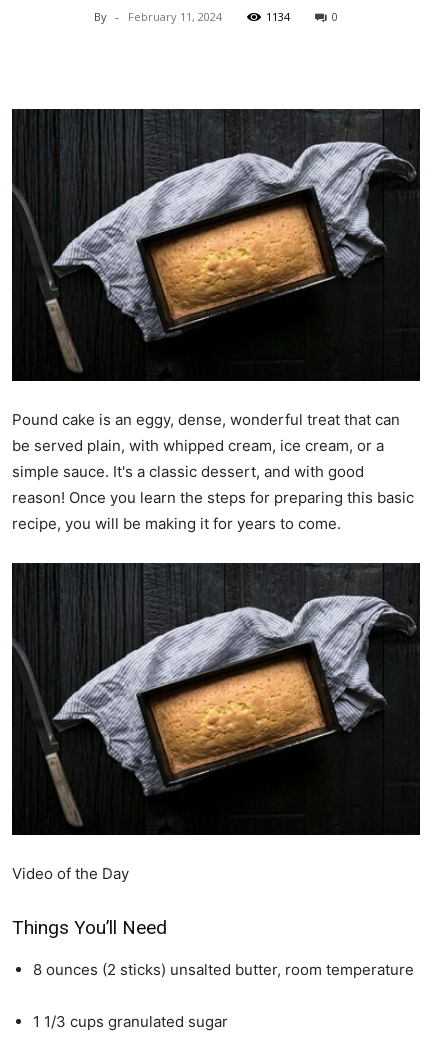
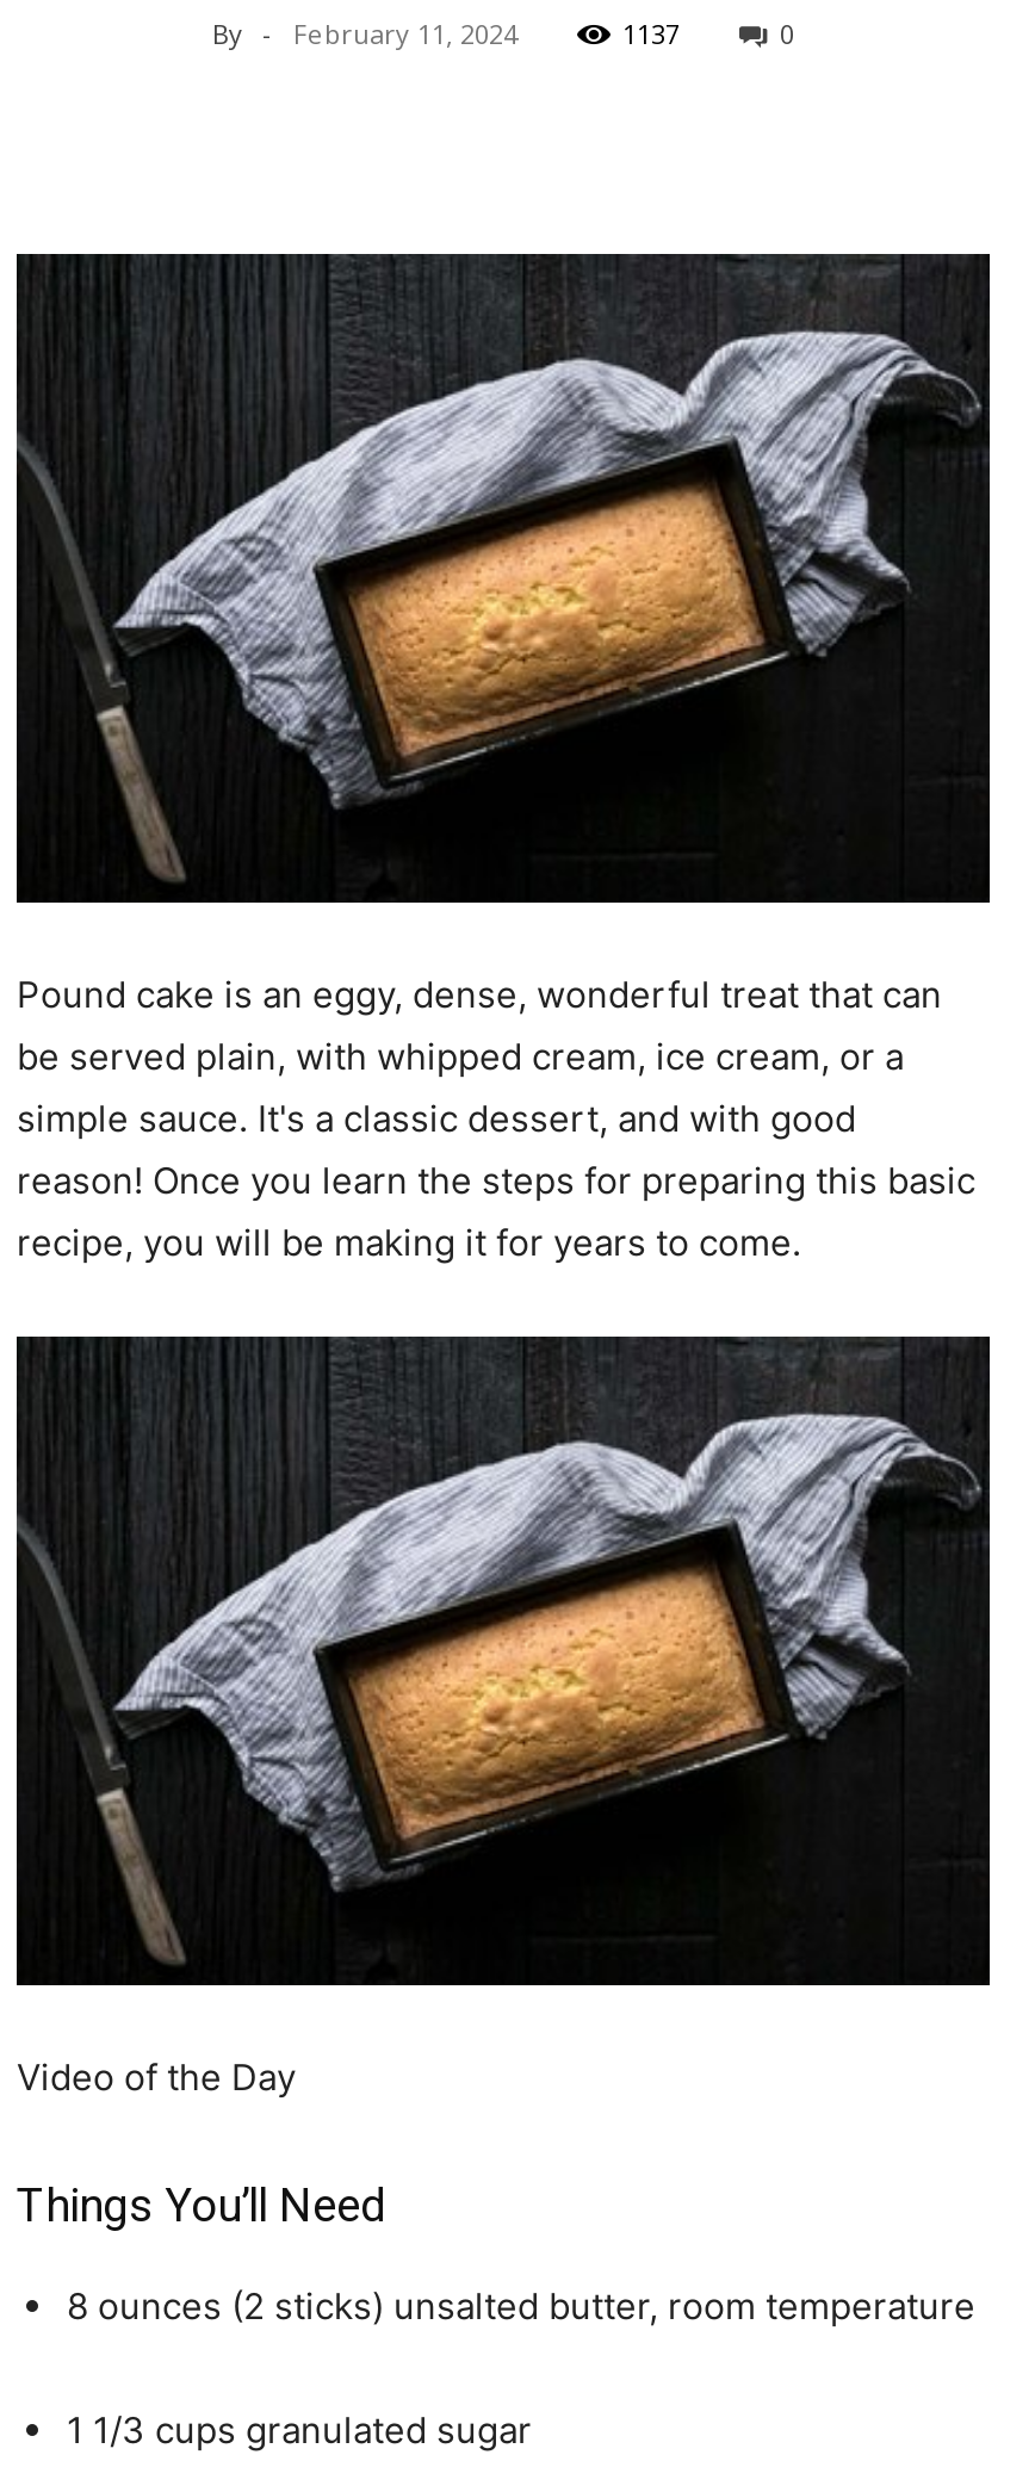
[266,9,290,24] 1134 -> [622,16,680,51] 1137

